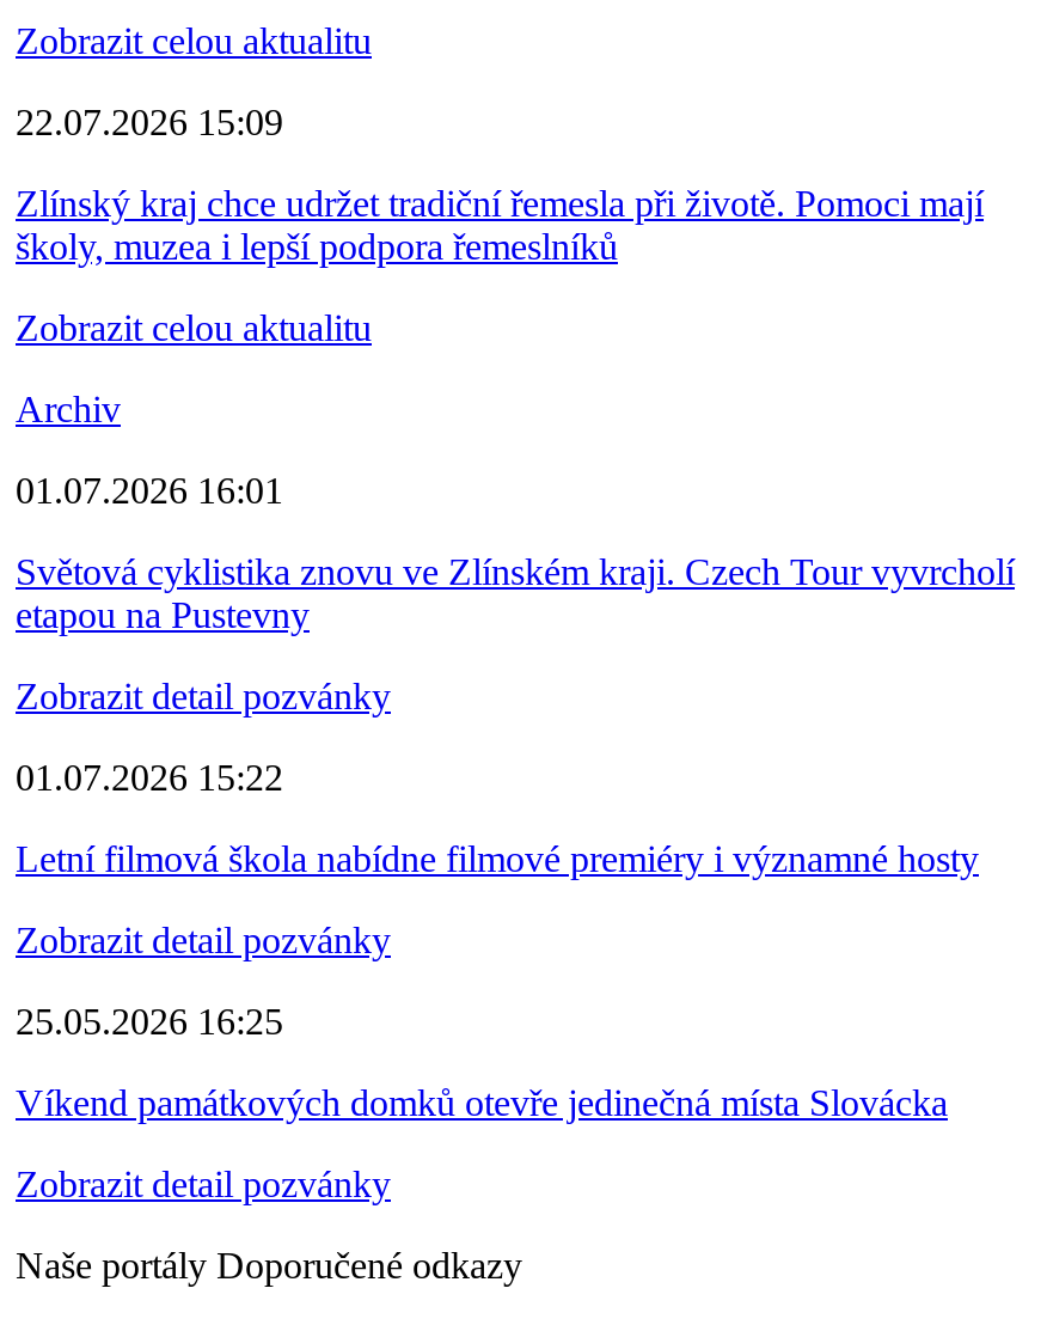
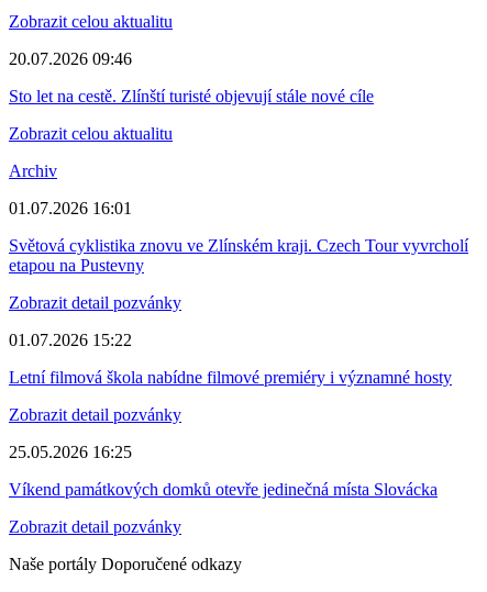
[16,102,283,142] 22.07.2026 15:09 -> [9,49,132,68] 20.07.2026 09:46
[16,183,984,267] Zlínský kraj chce udržet tradiční řemesla při životě. Pomoci mají | školy, muzea i lepší podpora řemeslníků -> [9,87,374,105] Sto let na cestě. Zlínští turisté objevují stále nové cíle

